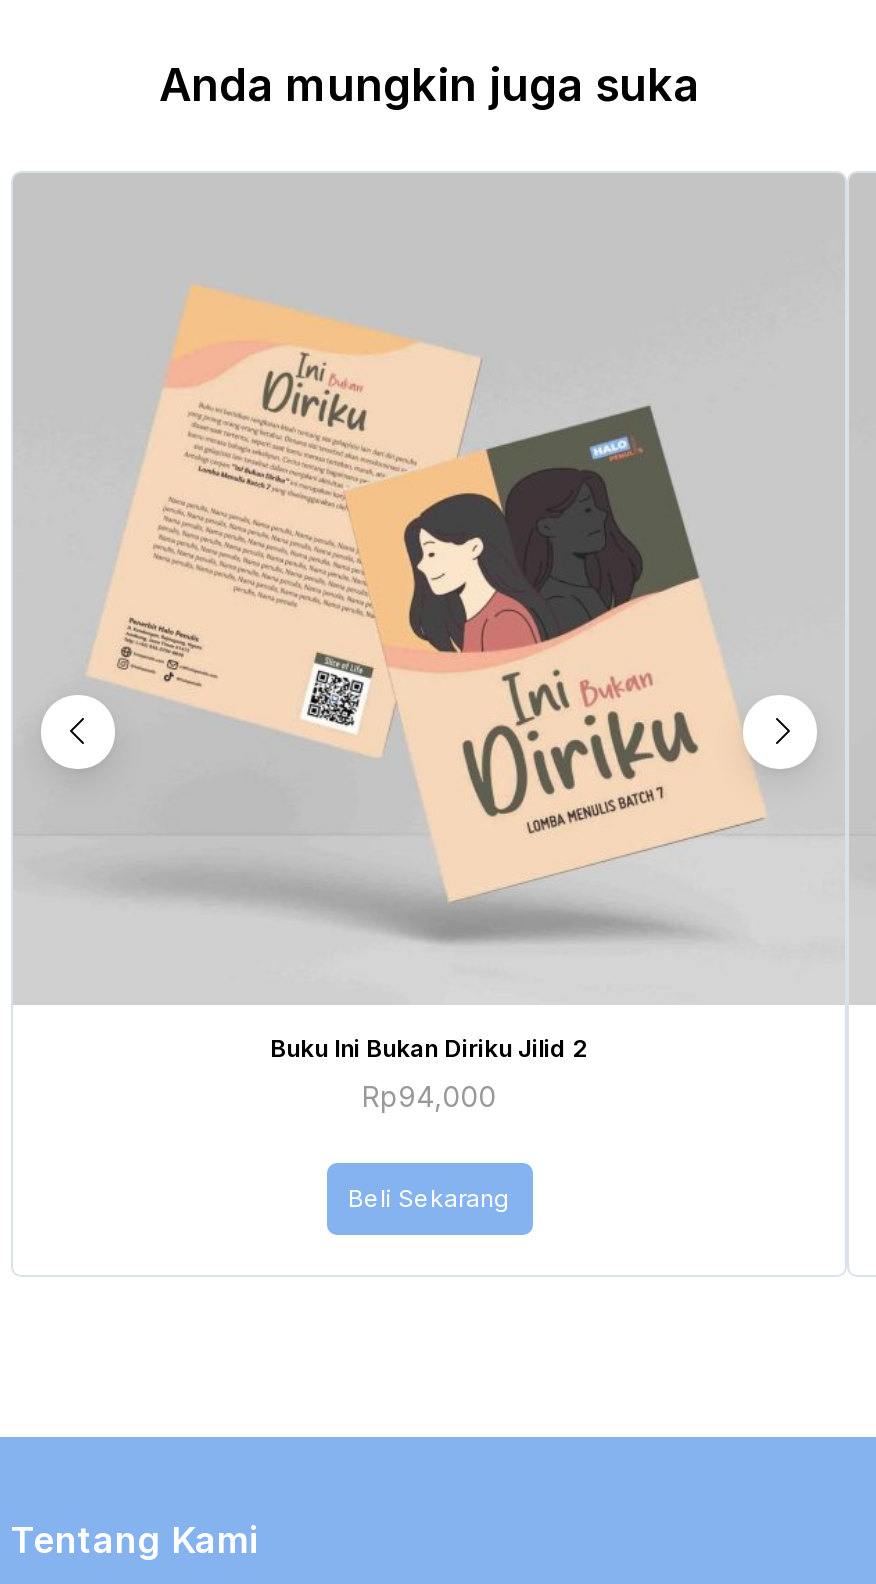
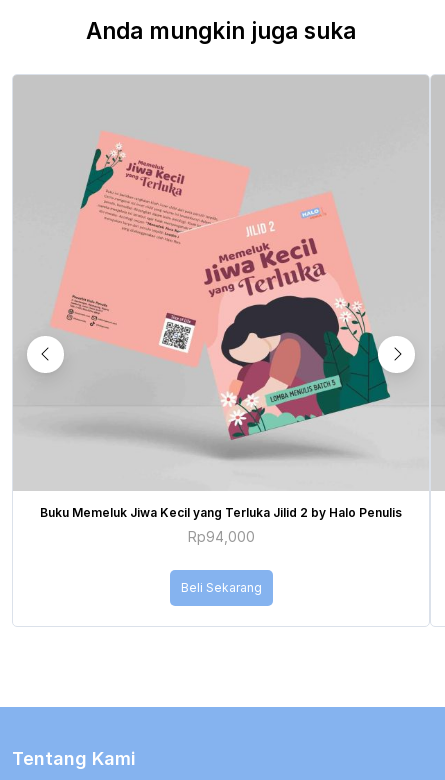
[89,287,767,903] [image] -> [51,133,391,440] [image]
[270,1033,588,1063] Buku Ini Bukan Diriku Jilid 2 -> [40,505,402,520] Buku Memeluk Jiwa Kecil yang Terluka Jilid 2 by Halo Penulis

